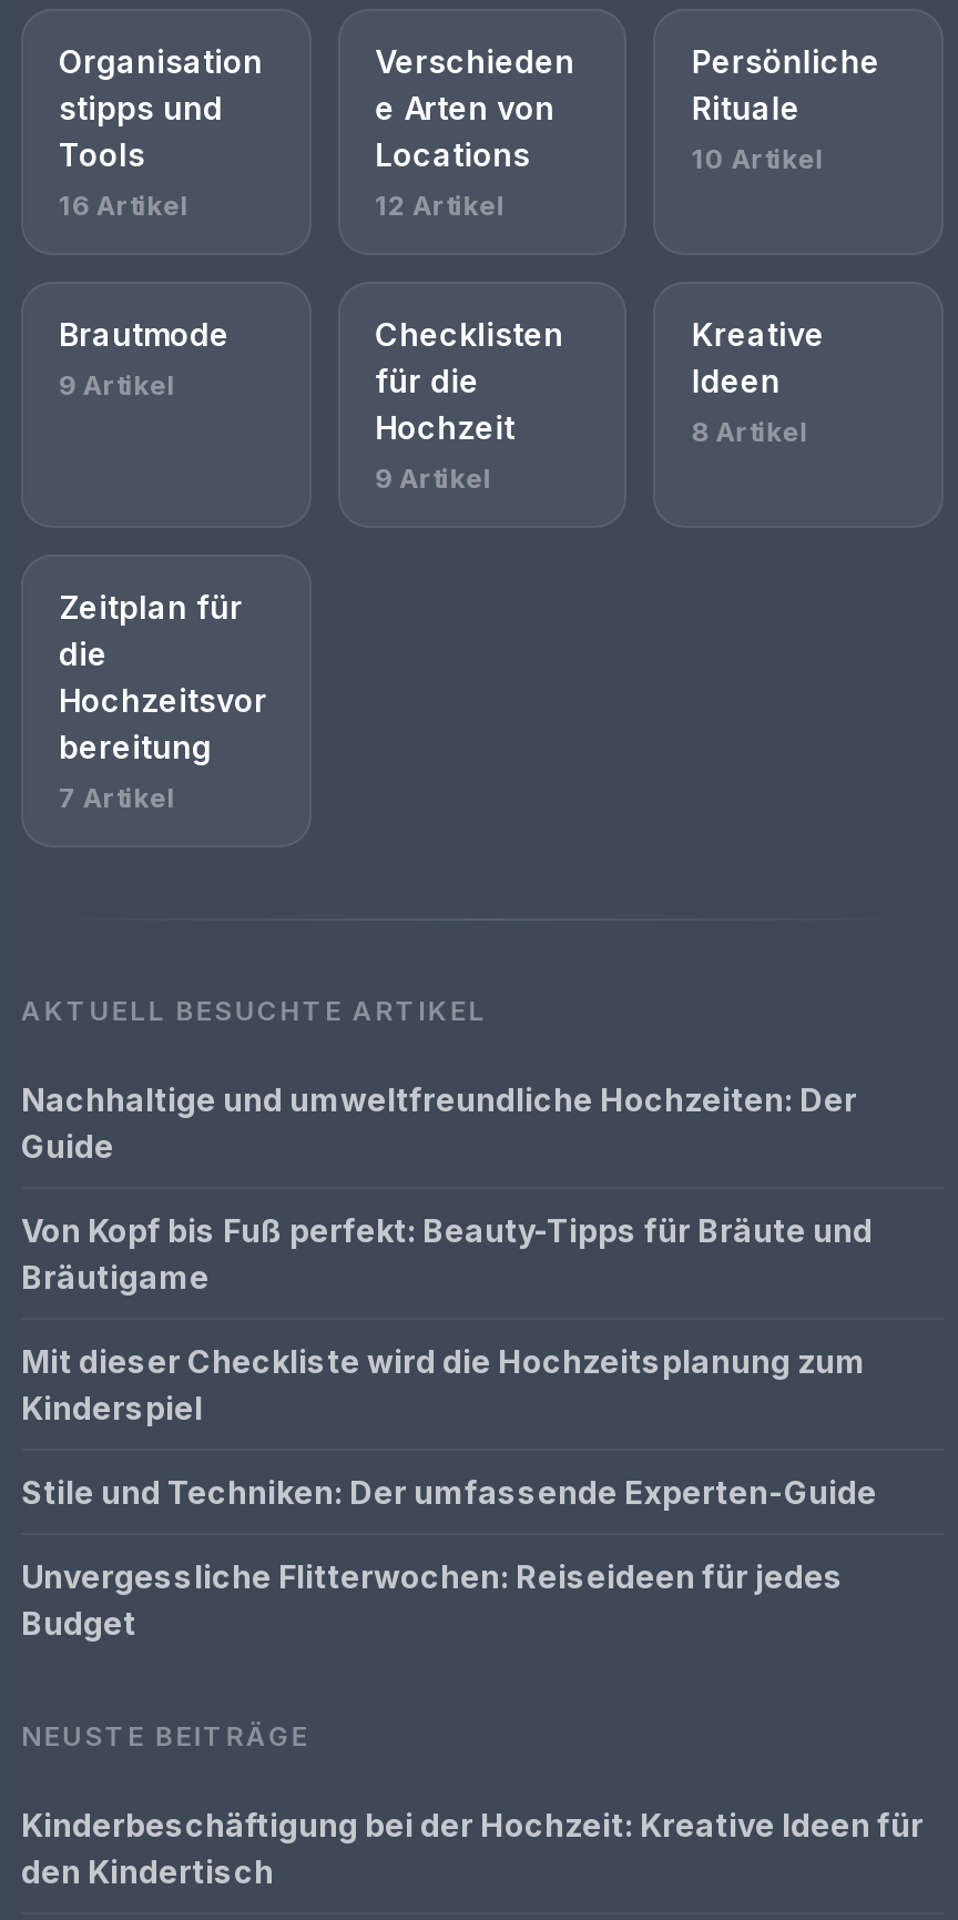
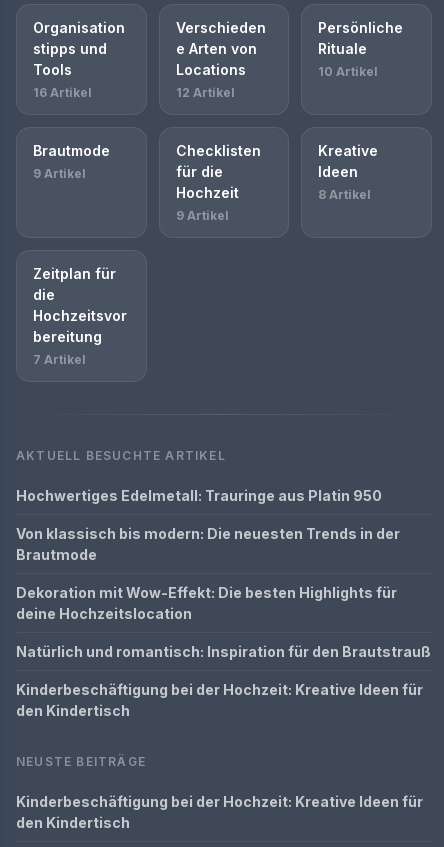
[21,1080,857,1165] Nachhaltige und umweltfreundliche Hochzeiten: Der | Guide -> [16,487,382,504] Hochwertiges Edelmetall: Trauringe aus Platin 950
[21,1211,873,1296] Von Kopf bis Fuß perfekt: Beauty-Tipps für Bräute und | Bräutigame -> [16,525,400,563] Von klassisch bis modern: Die neuesten Trends in der | Brautmode
[21,1342,866,1426] Mit dieser Checkliste wird die Hochzeitsplanung zum | Kinderspiel -> [16,584,397,622] Dekoration mit Wow-Effekt: Die besten Highlights für | deine Hochzeitslocation
[21,1473,877,1511] Stile und Techniken: Der umfassende Experten-Guide -> [16,643,431,660] Natürlich und romantisch: Inspiration für den Brautstrauß
[21,1557,844,1642] Unvergessliche Flitterwochen: Reiseideen für jedes | Budget -> [16,681,423,719] Kinderbeschäftigung bei der Hochzeit: Kreative Ideen für | den Kindertisch

